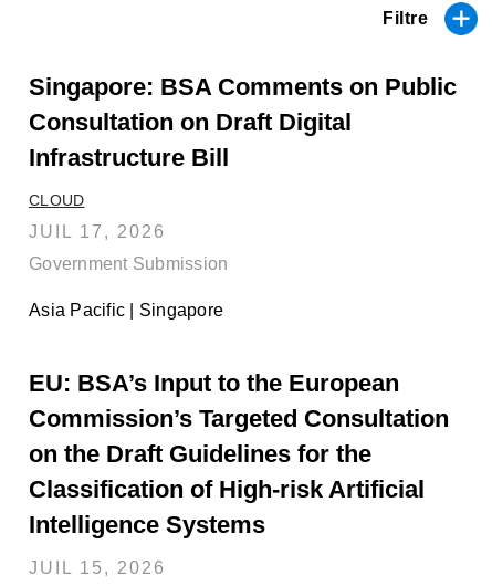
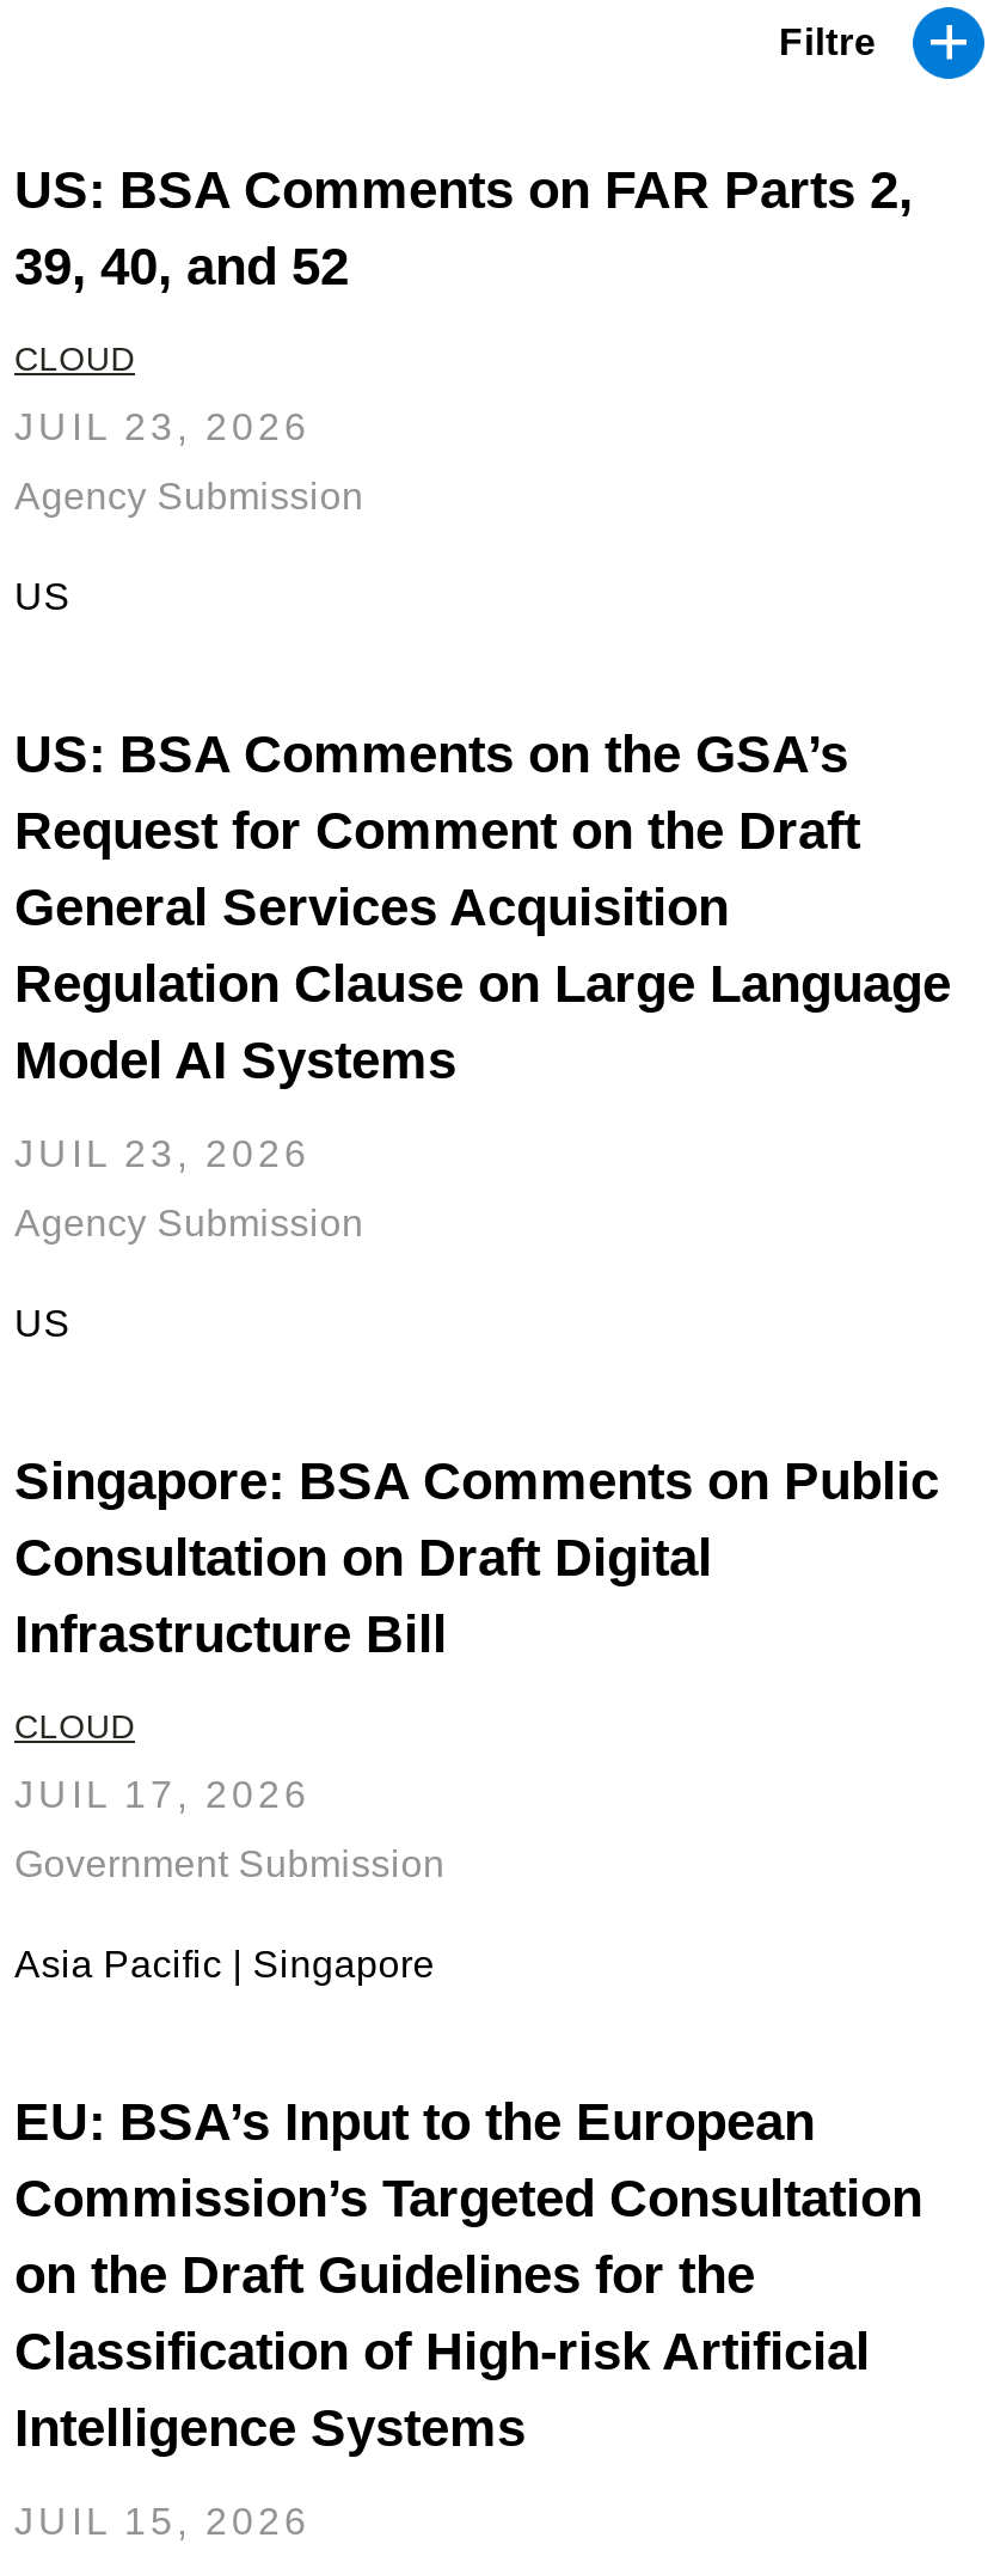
none -> [14,161,951,1344] US: BSA Comments on FAR Parts 2, | 39, 40, and 52 | CLOUD | JUIL 23, 2026 | Agency Submission | US | US: BSA Comments on the GSA’s | Request for Comment on the Draft | General Services Acquisition | Regulation Clause on Large Language | Model AI Systems | JUIL 23, 2026 | Agency Submission | US

